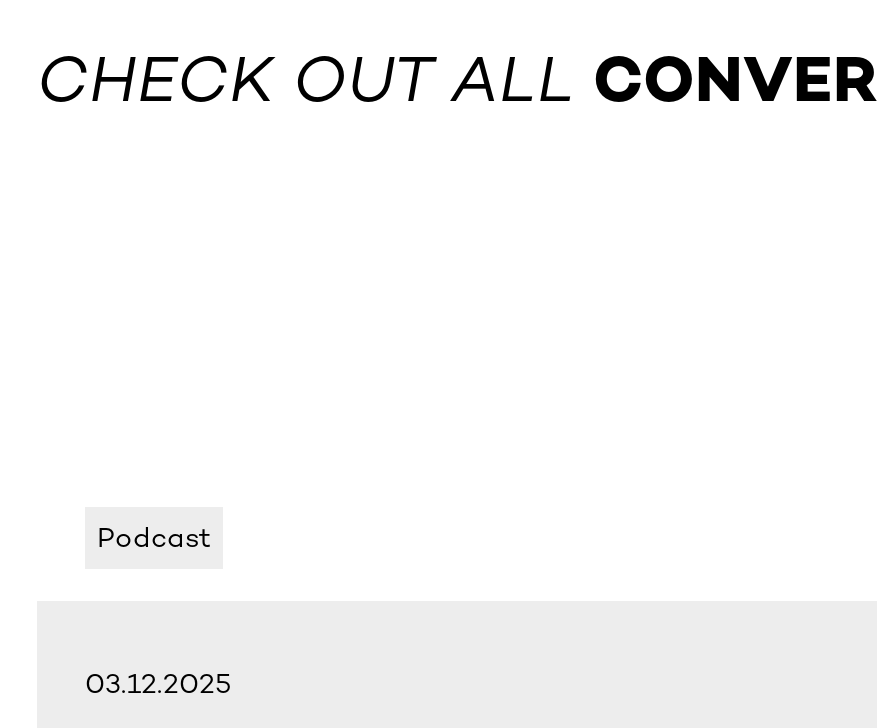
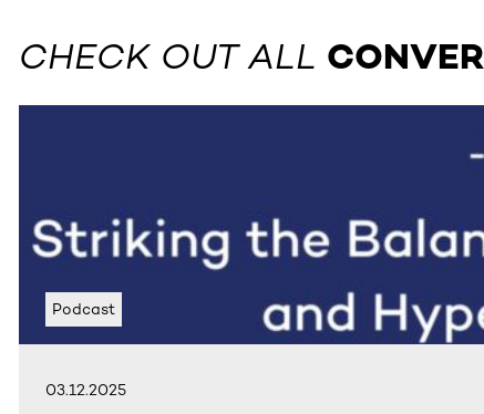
none -> [18,104,481,345] [image]

